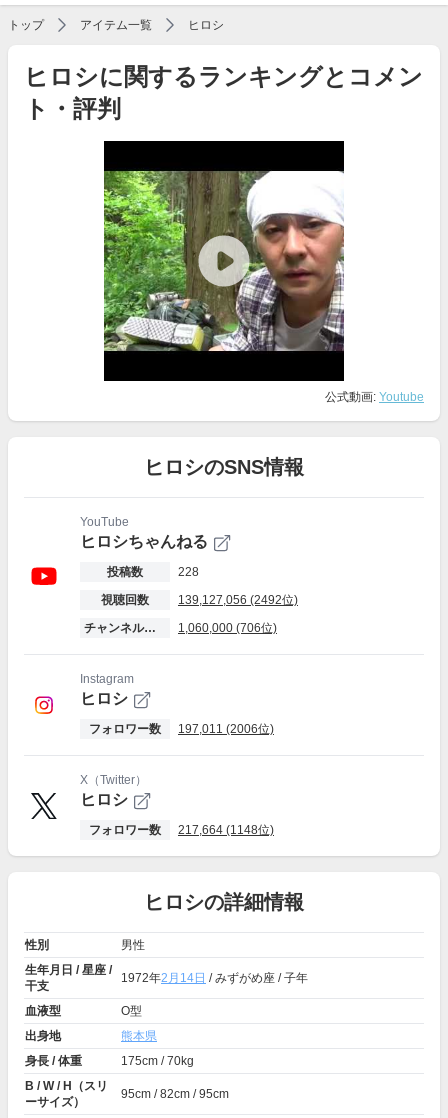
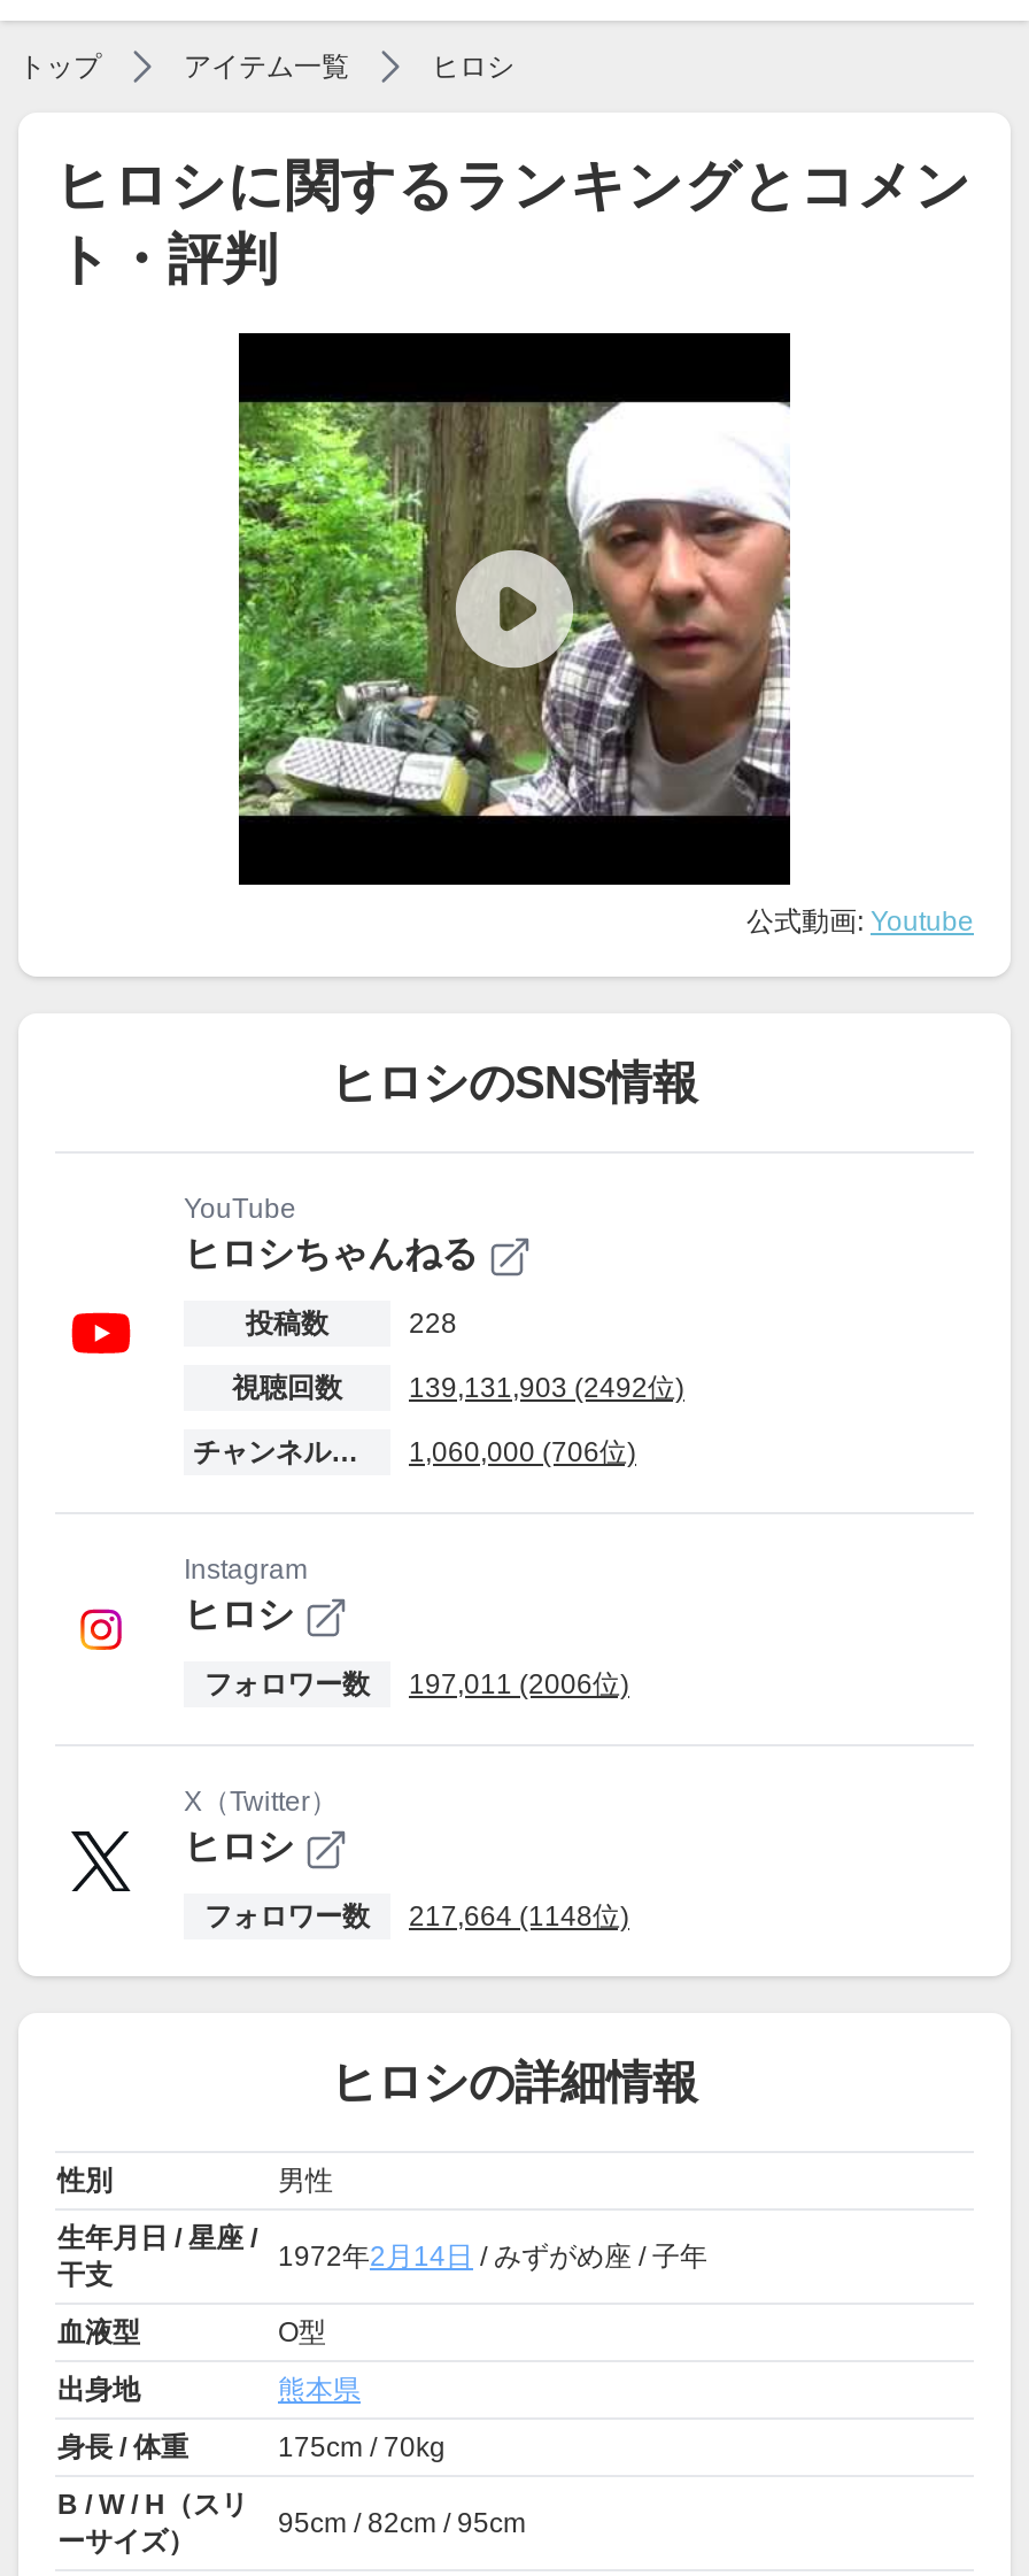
[178,593,298,607] 139,127,056 (2492位) -> [409,1372,684,1404] 139,131,903 (2492位)

